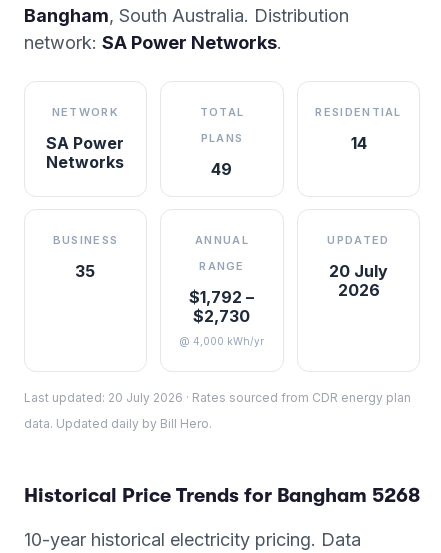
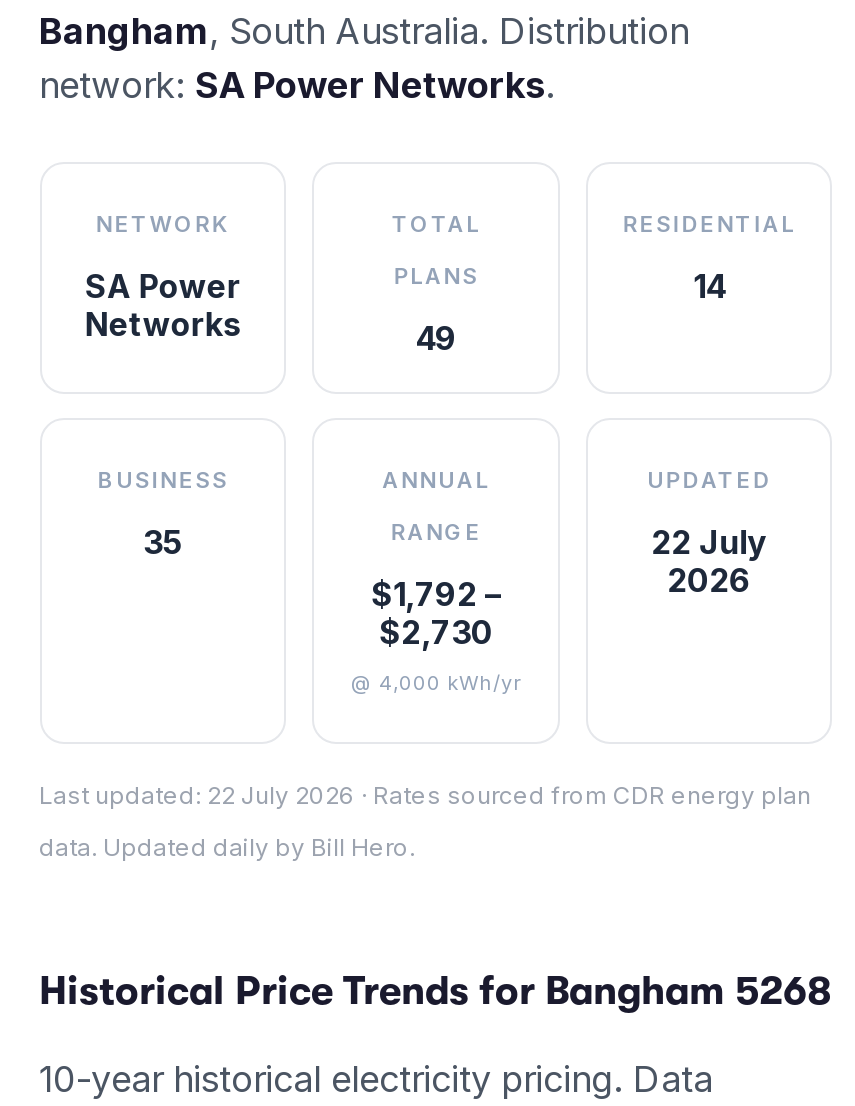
[329,261,388,281] 20 July -> [651,522,767,562] 22 July
[23,390,410,405] Last updated: 20 July 2026 · Rates sourced from CDR energy plan -> [39,779,811,809] Last updated: 22 July 2026 · Rates sourced from CDR energy plan

